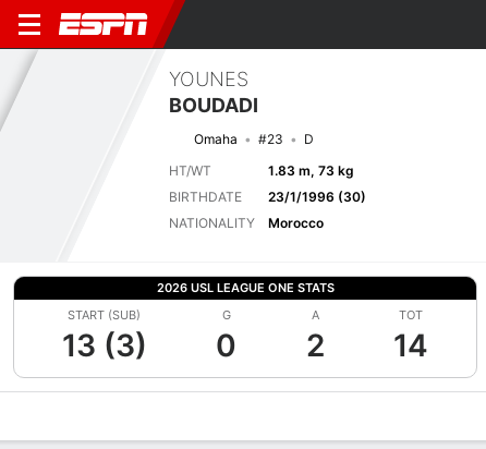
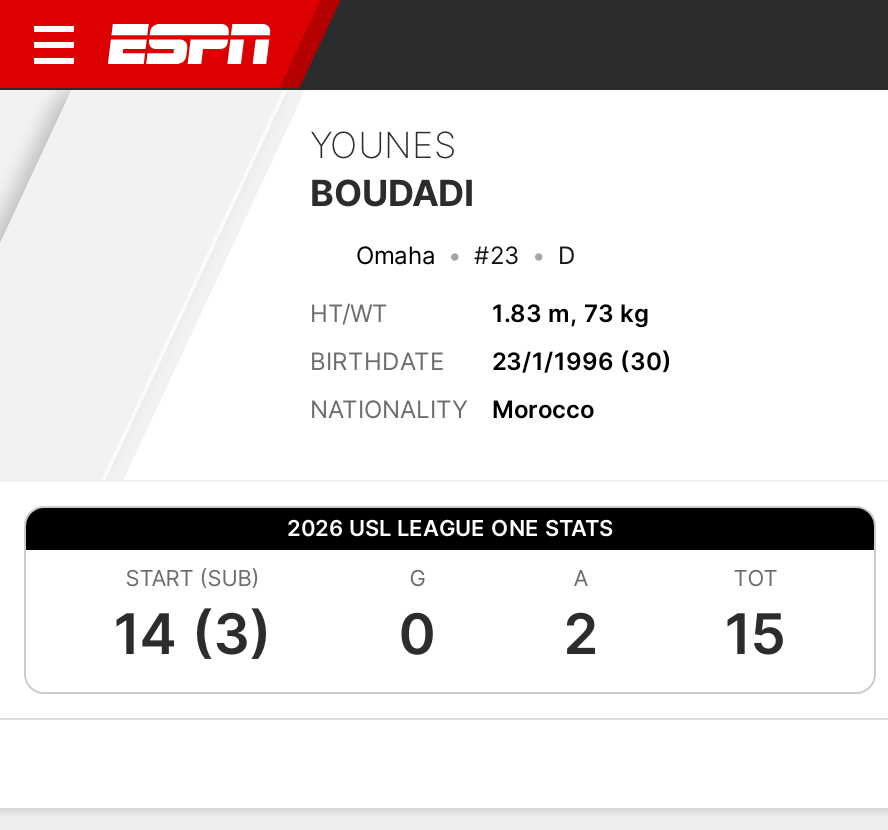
[62,327,147,364] 13 (3) -> [114,600,272,668] 14 (3)
[394,327,428,364] 14 -> [724,600,786,668] 15

